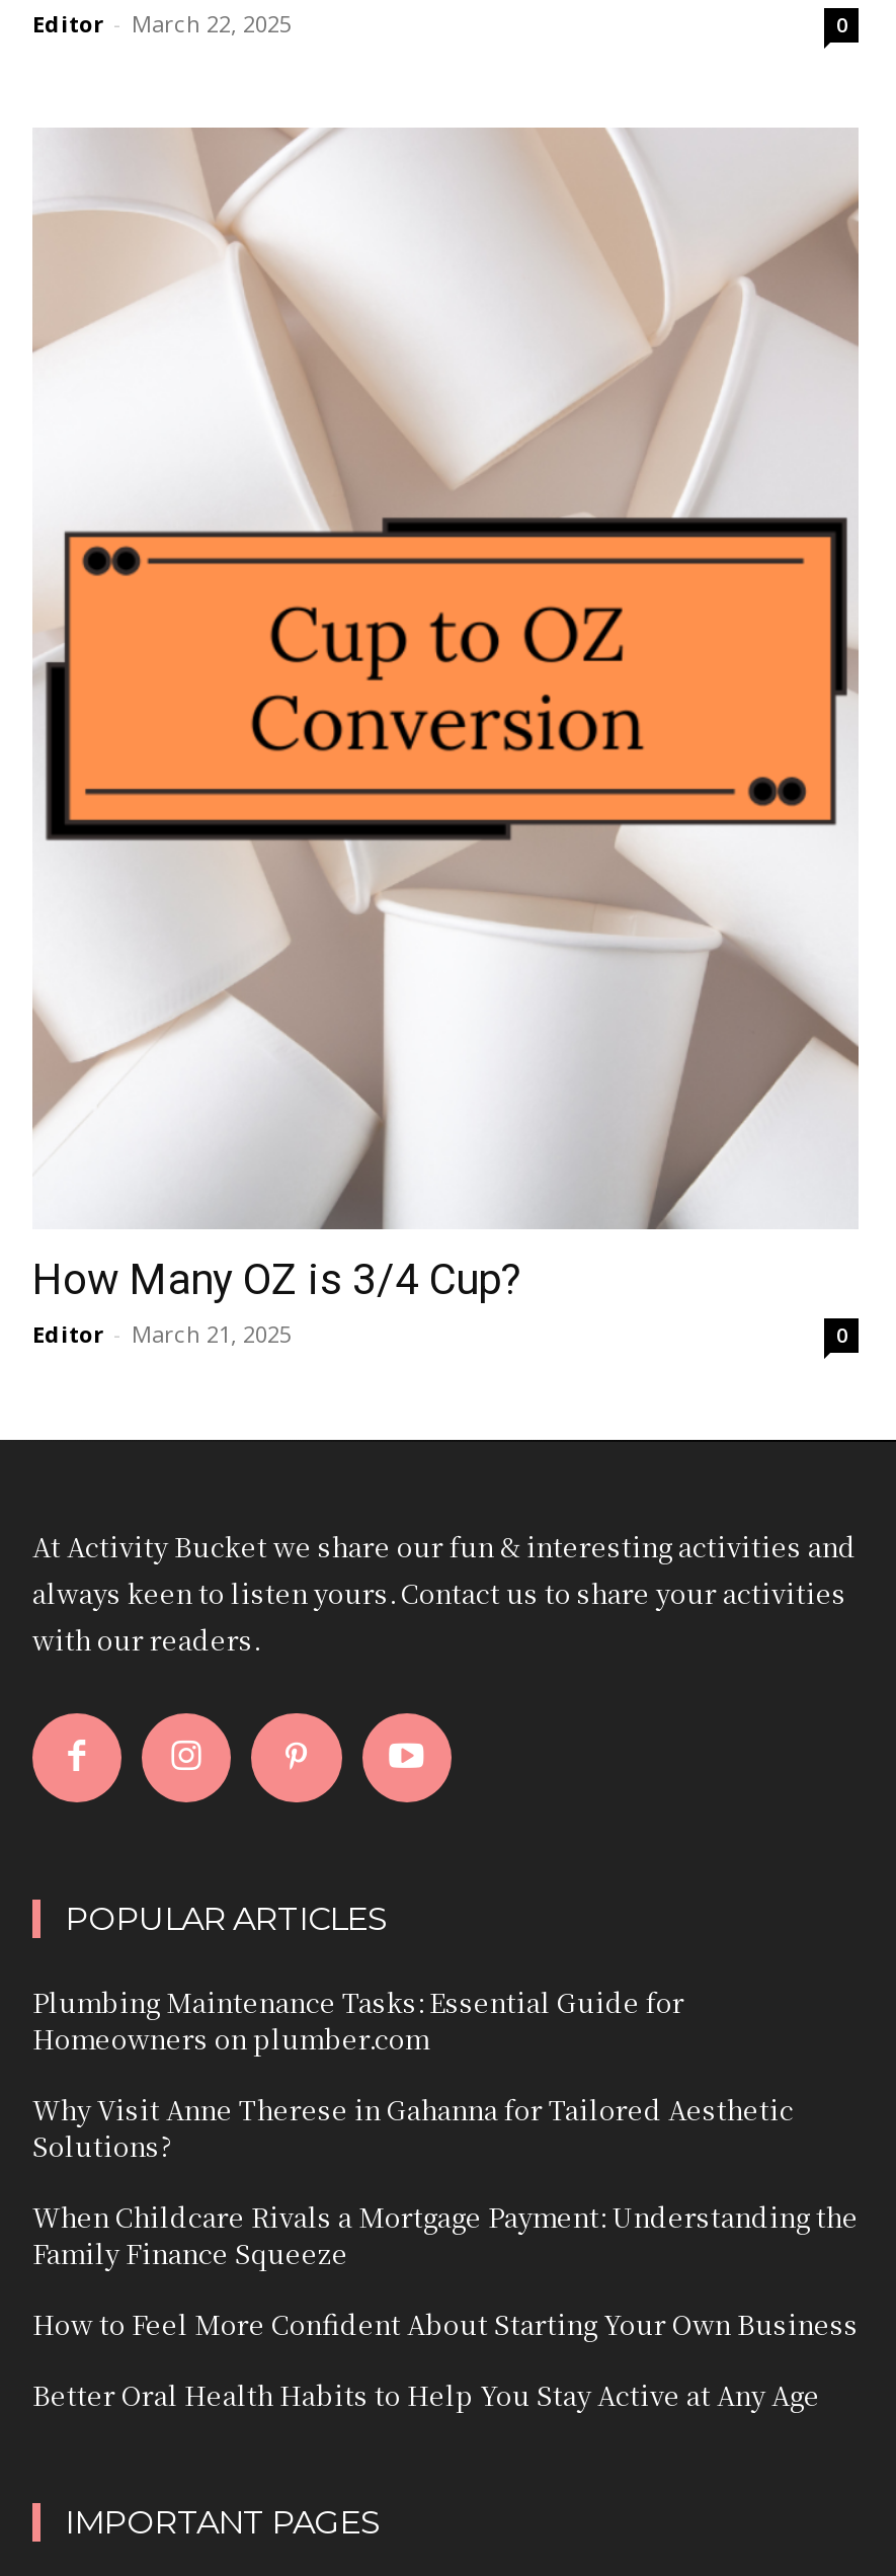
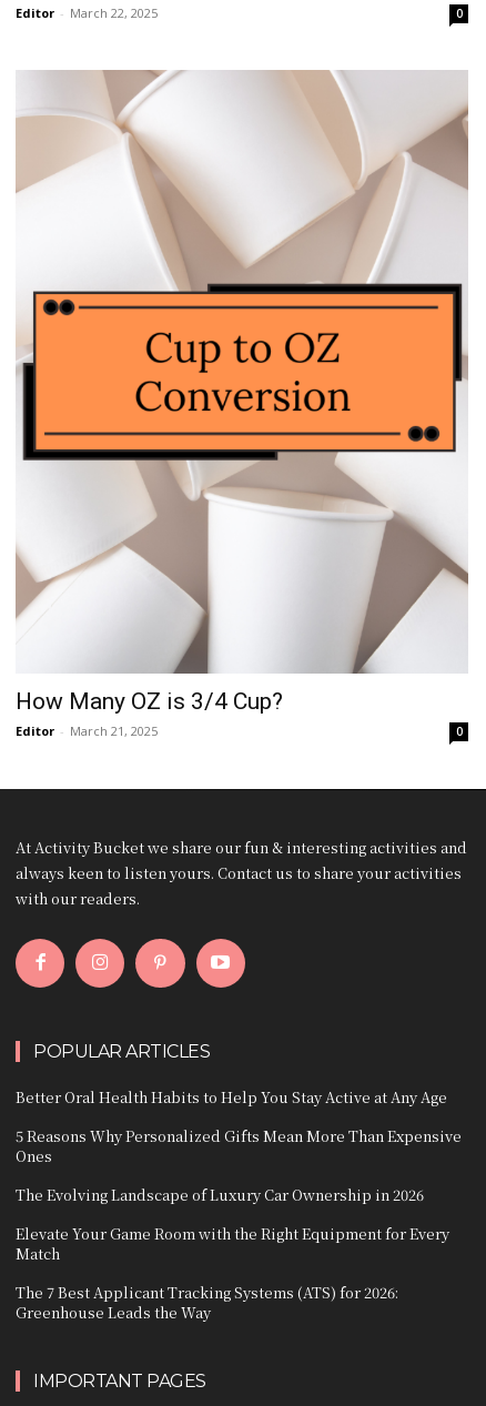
[32,1983,859,2343] Plumbing Maintenance Tasks: Essential Guide for | Homeowners on plumber.com | Why Visit Anne Therese in Gahanna for Tailored Aesthetic | Solutions? | When Childcare Rivals a Mortgage Payment: Understanding the | Family Finance Squeeze | How to Feel More Confident About Starting Your Own Business -> none
moved [32,2376,820,2414] -> [16,1087,447,1108]: Better Oral Health Habits to Help You Stay Active at Any Age
none -> [16,1125,462,1323] 5 Reasons Why Personalized Gifts Mean More Than Expensive | Ones | The Evolving Landscape of Luxury Car Ownership in 2026 | Elevate Your Game Room with the Right Equipment for Every | Match | The 7 Best Applicant Tracking Systems (ATS) for 2026: | Greenhouse Leads the Way

